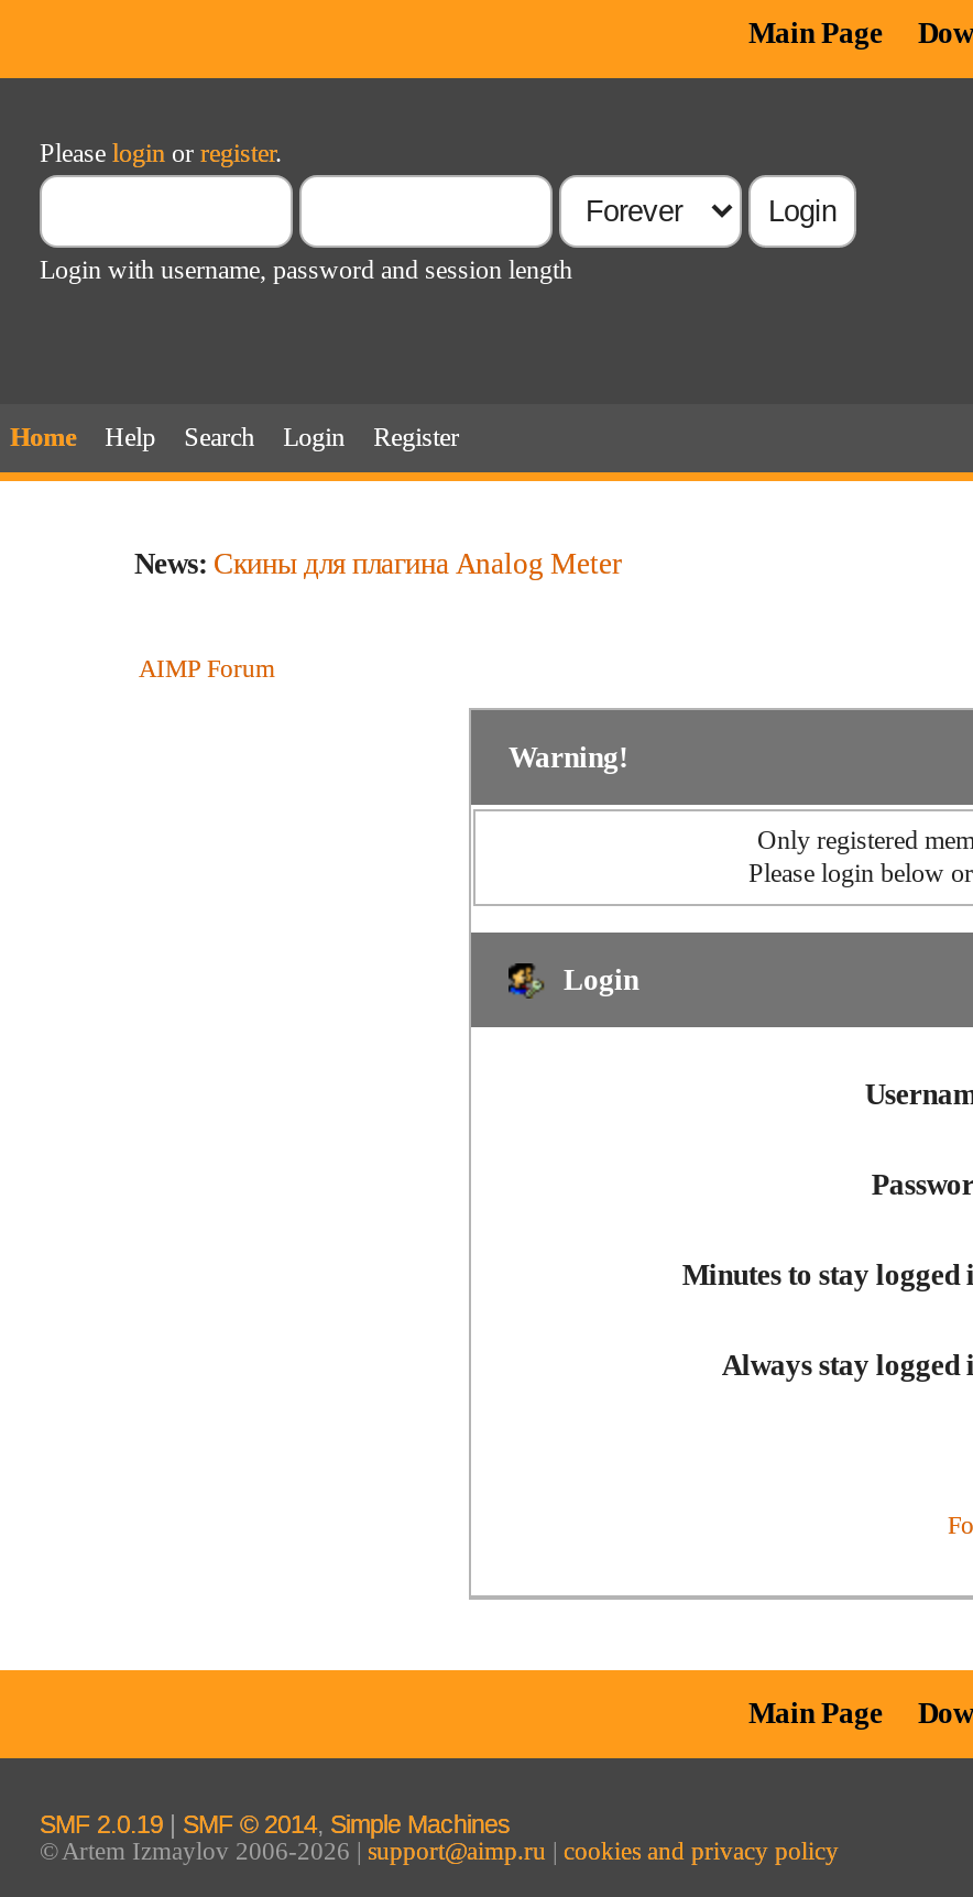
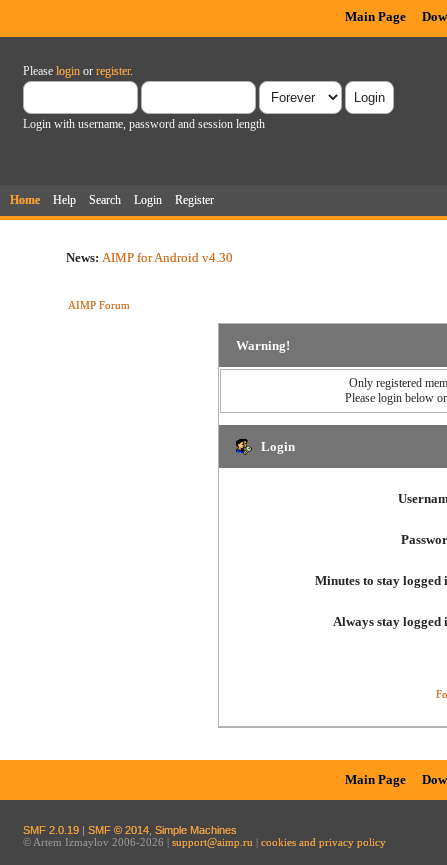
[134,547,621,580] News: Скины для плагина Analog Meter -> [66,250,233,265] News: AIMP for Android v4.30

